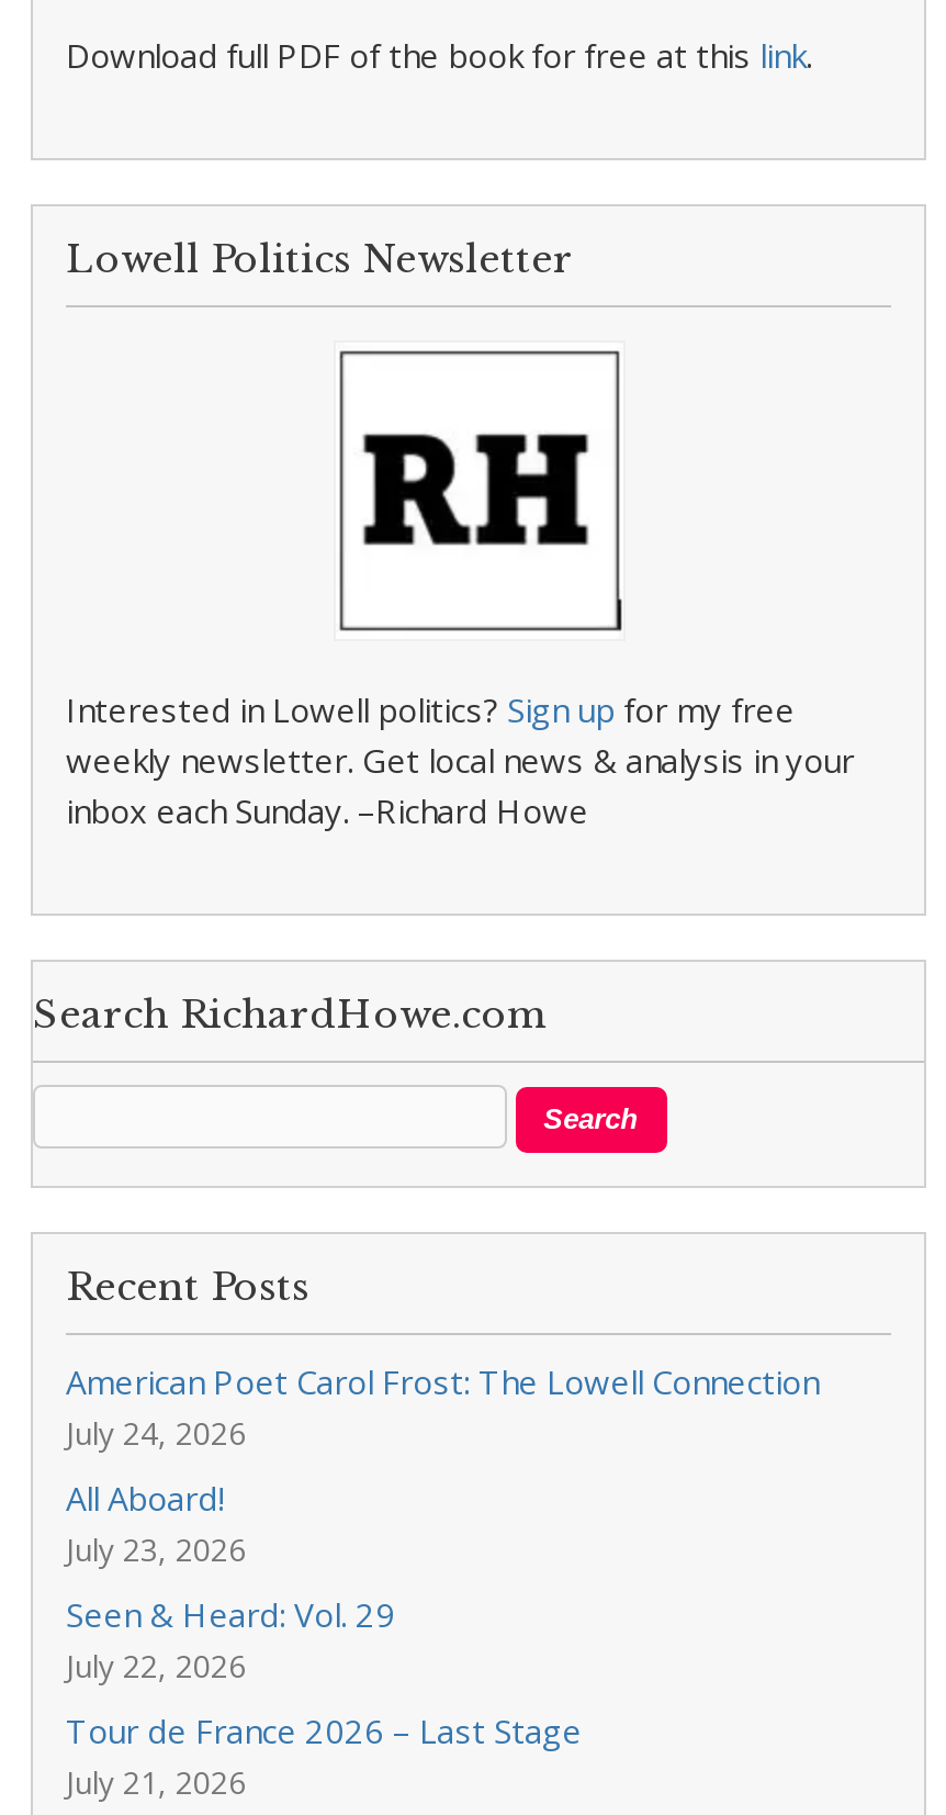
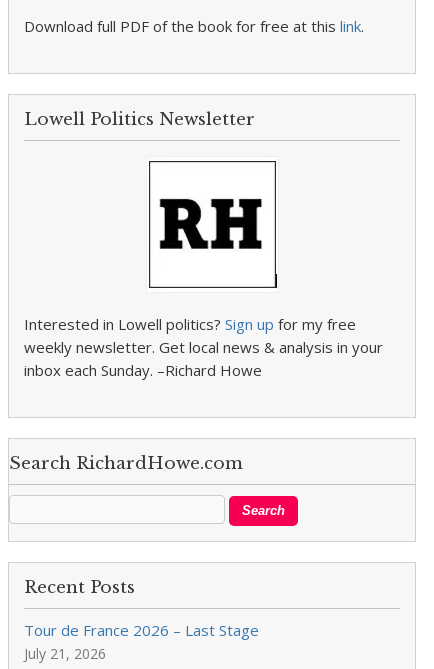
[66,1359,819,1687] American Poet Carol Frost: The Lowell Connection | July 24, 2026 | All Aboard! | July 23, 2026 | Seen & Heard: Vol. 29 | July 22, 2026 -> none

